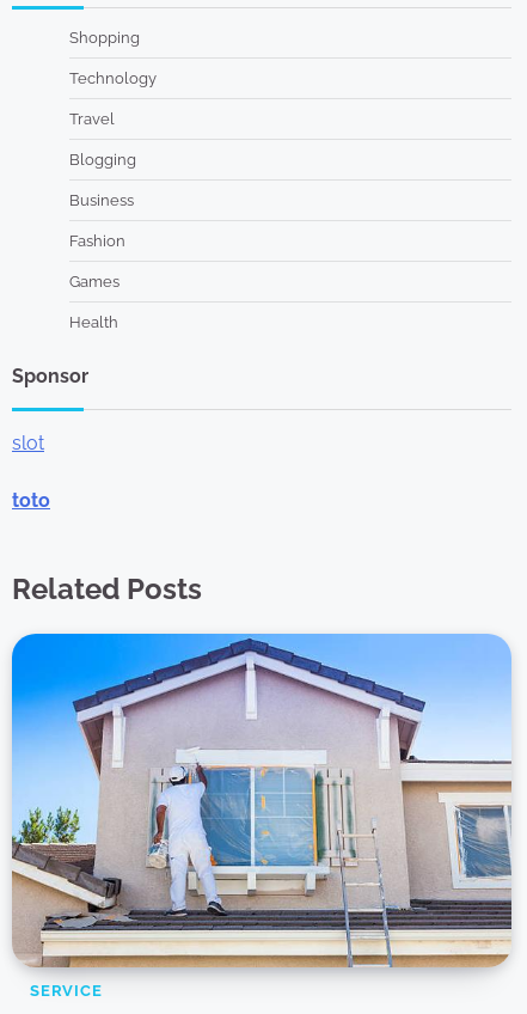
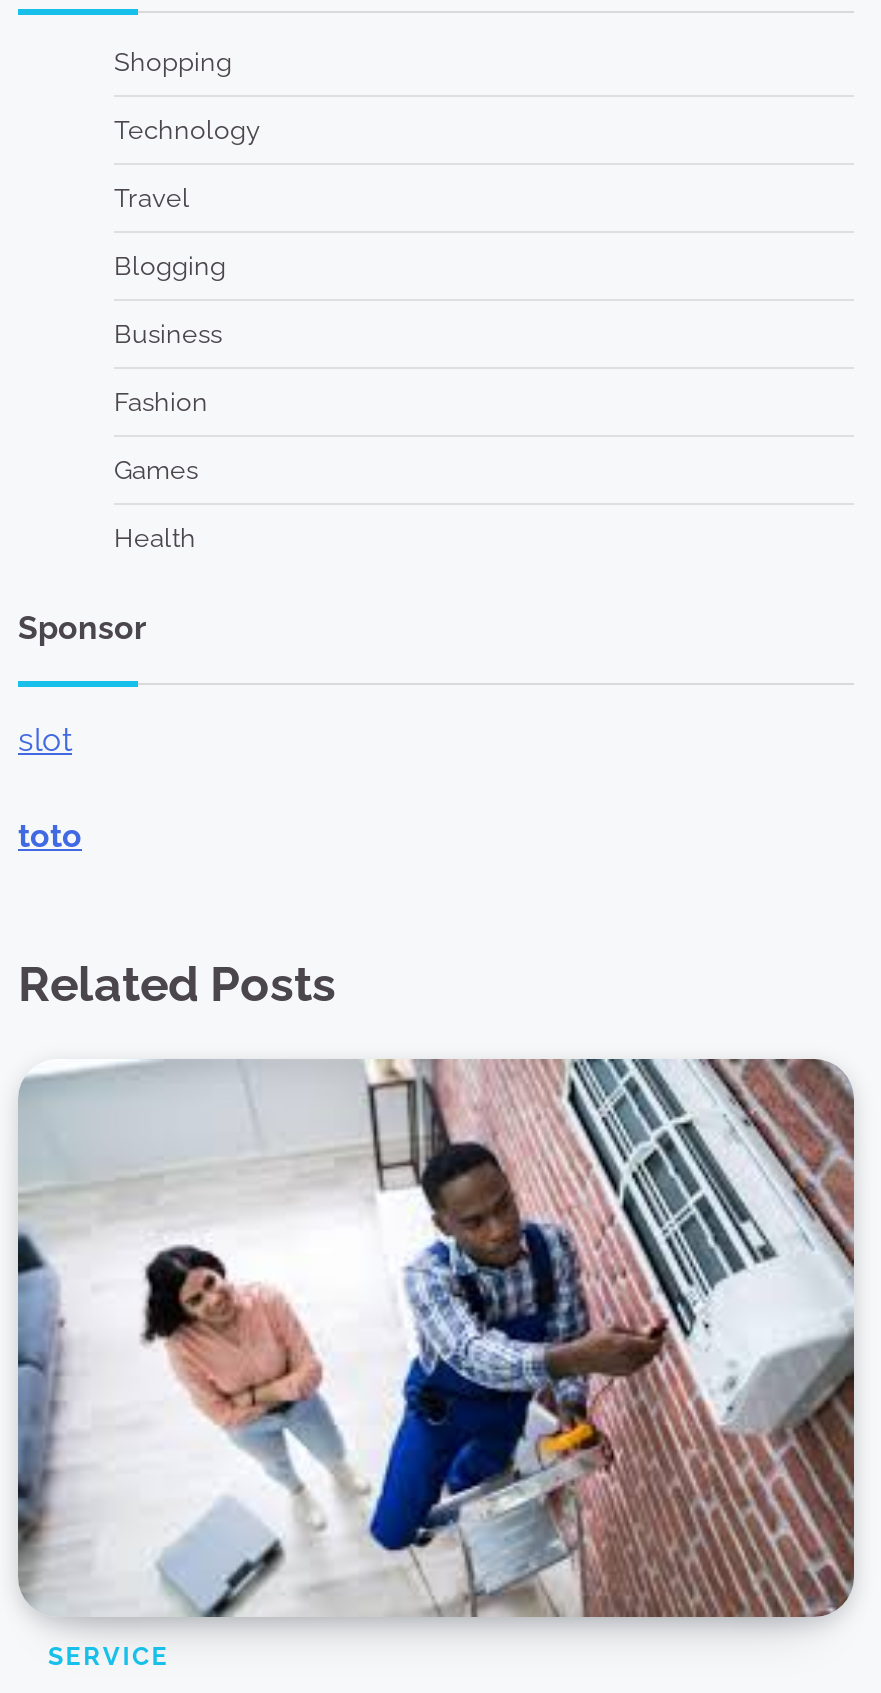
[11,633,513,969] [image] -> [16,1057,856,1619] [image]

